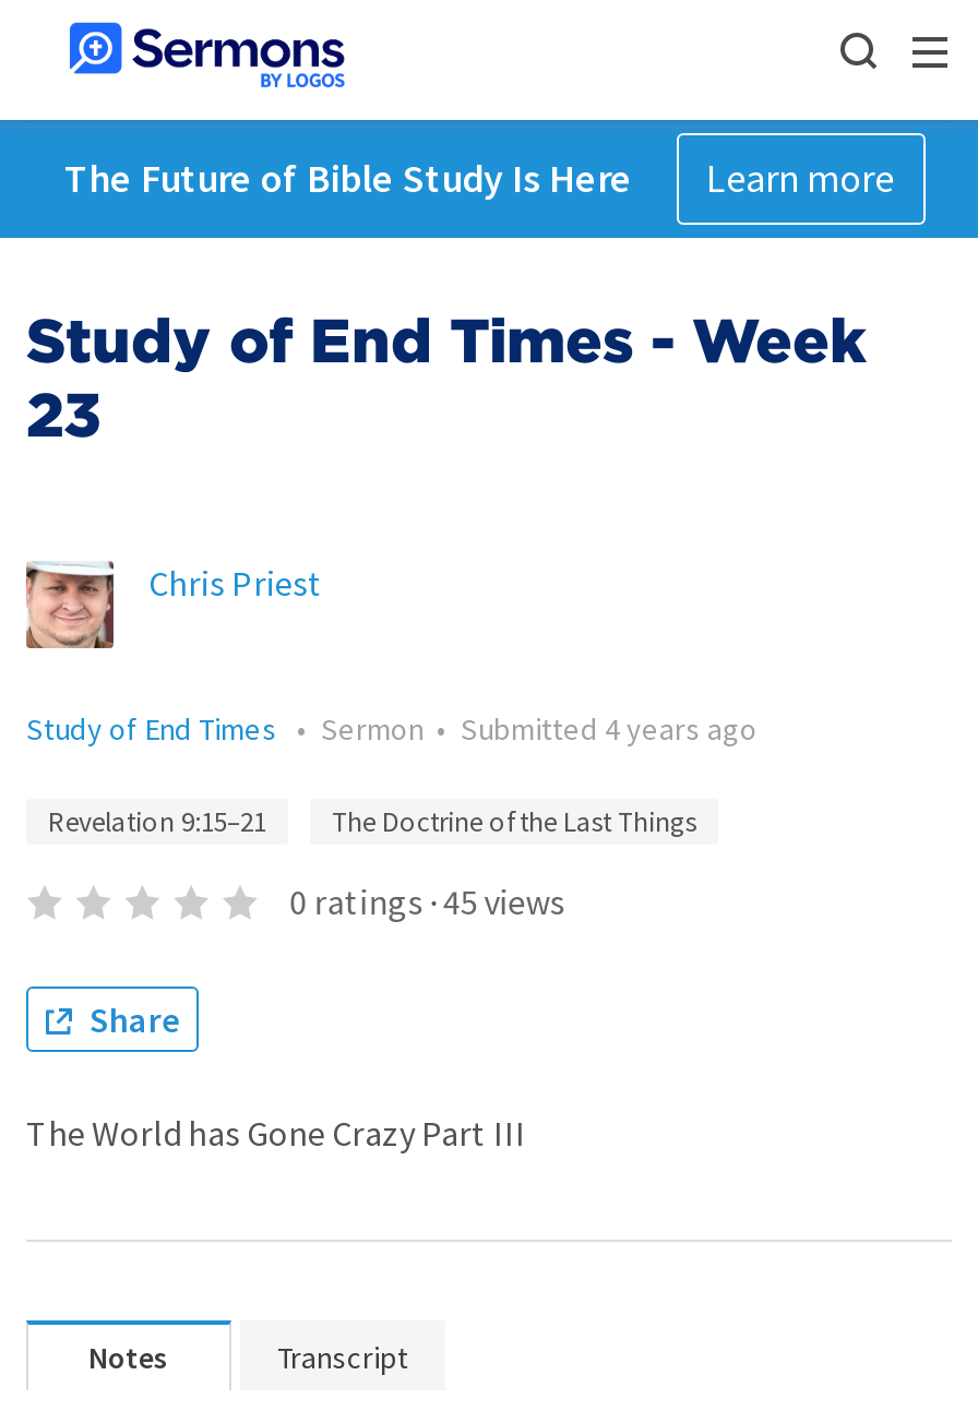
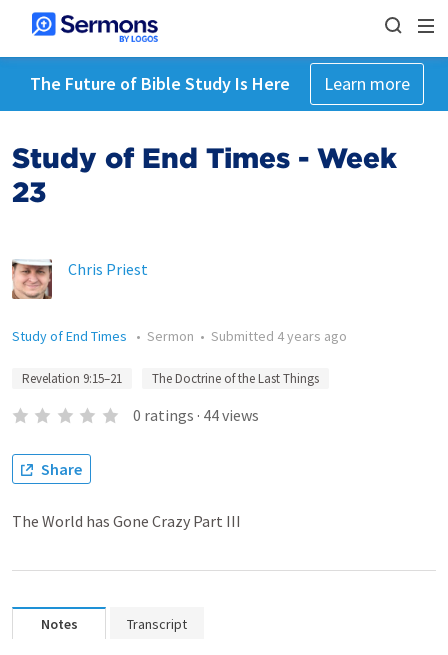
[290,880,565,923] 0 ratings · 45 views -> [133,405,259,425] 0 ratings · 44 views

